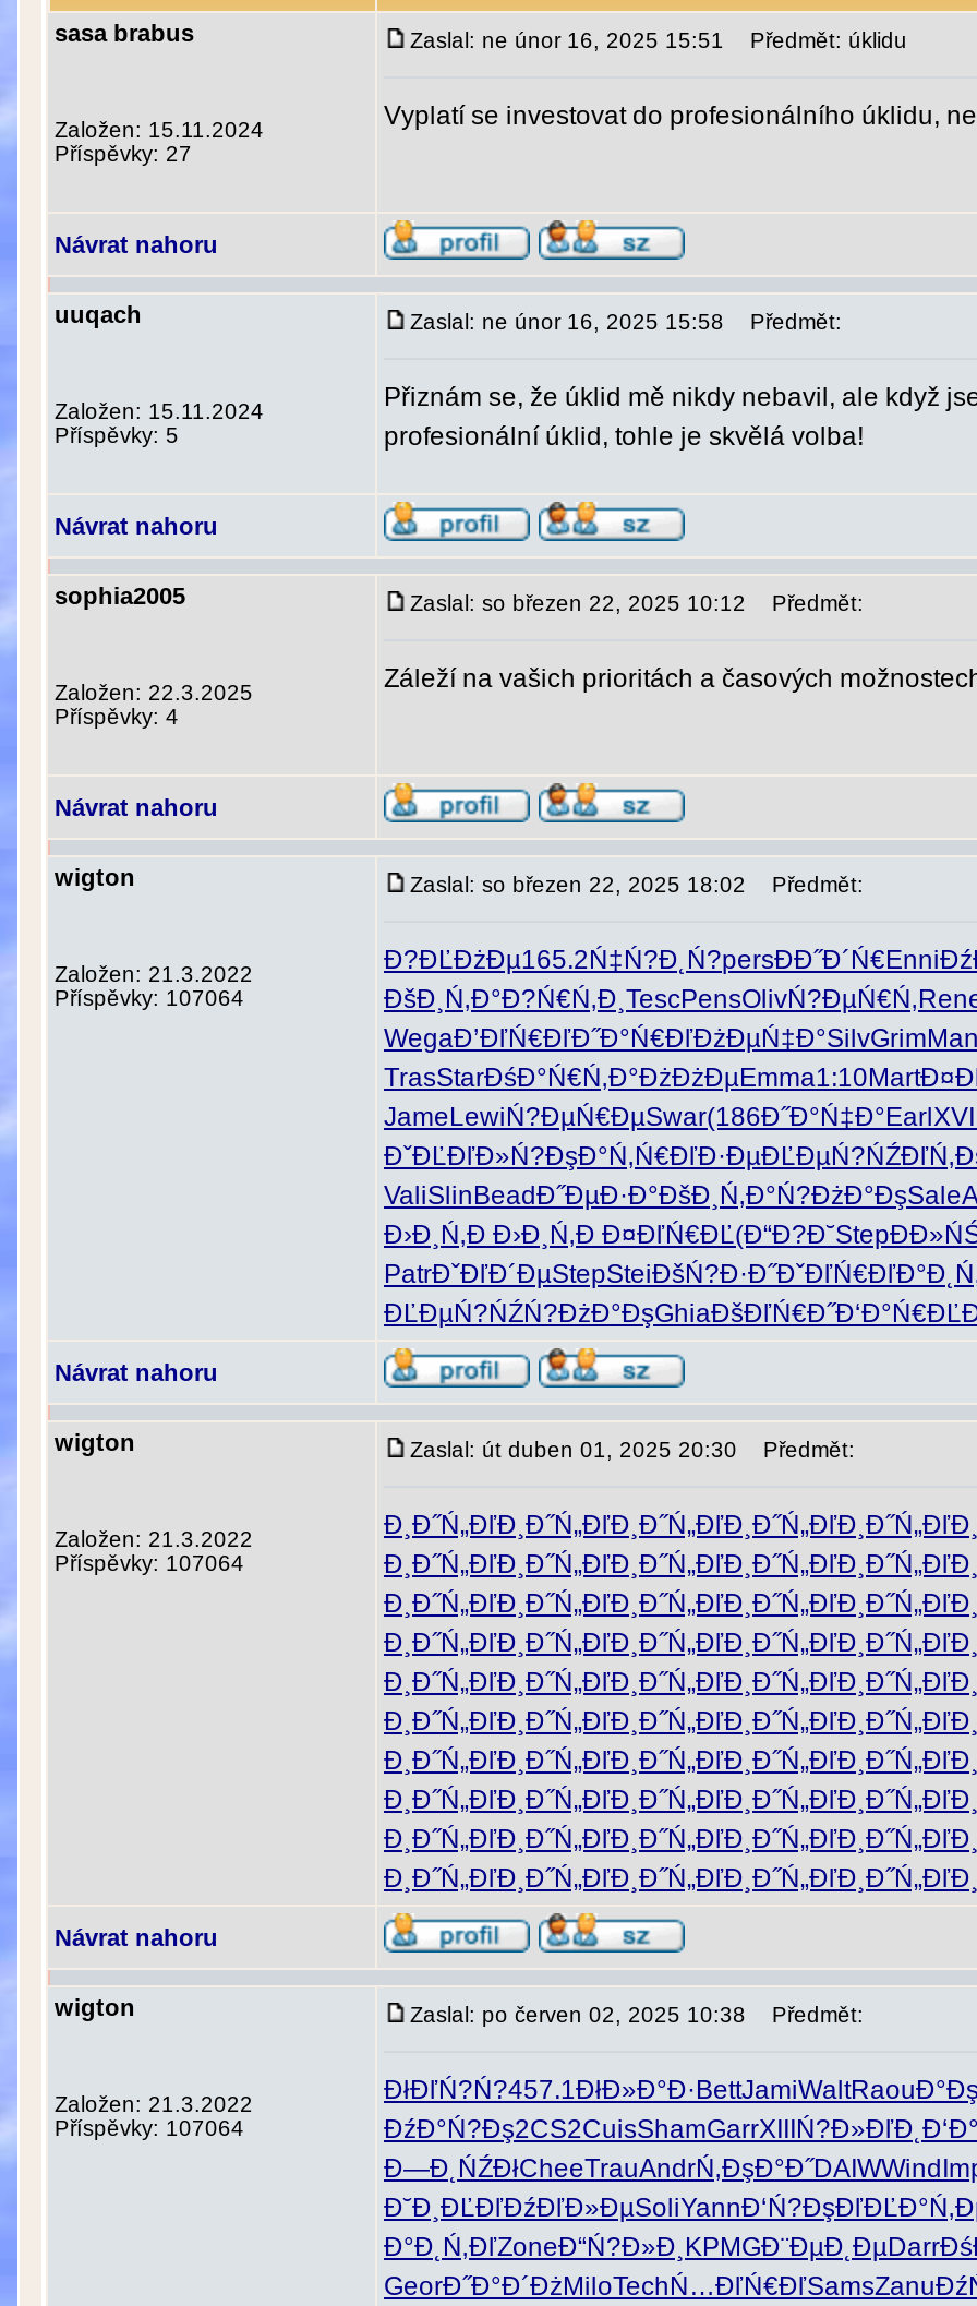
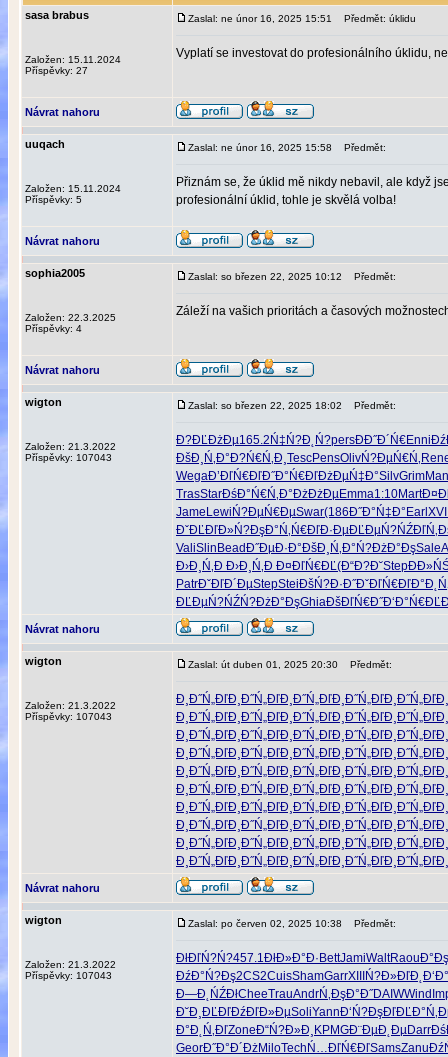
[55,986,244,1010] Příspěvky: 107064 -> [25,452,112,463] Příspěvky: 107043
[55,1551,244,1575] Příspěvky: 107064 -> [25,711,112,722] Příspěvky: 107043
[55,2116,244,2140] Příspěvky: 107064 -> [25,970,112,981] Příspěvky: 107043

